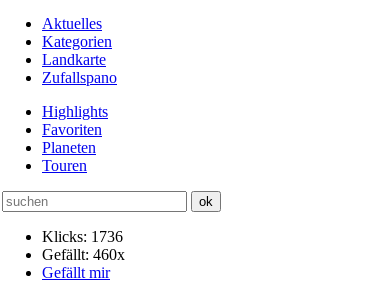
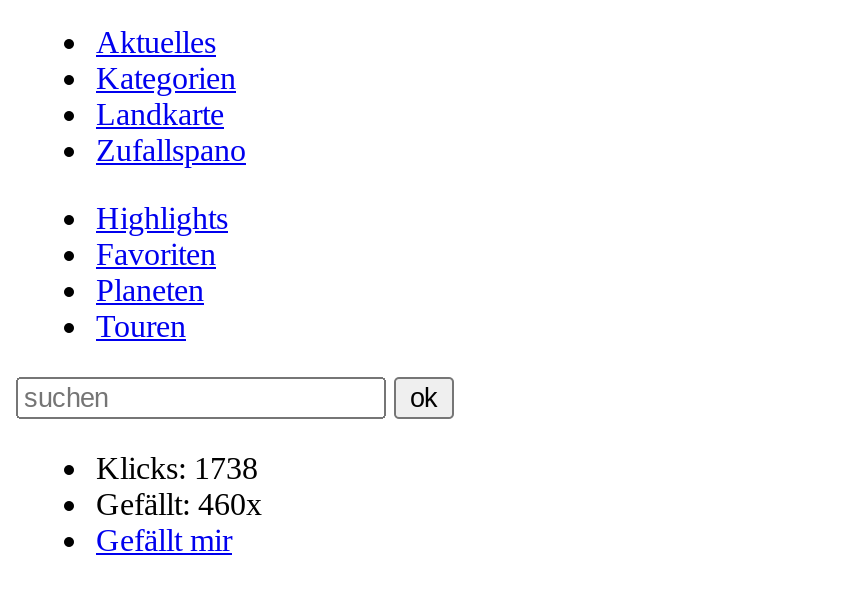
[42,228,123,245] Klicks: 1736 -> [96,451,258,485] Klicks: 1738

